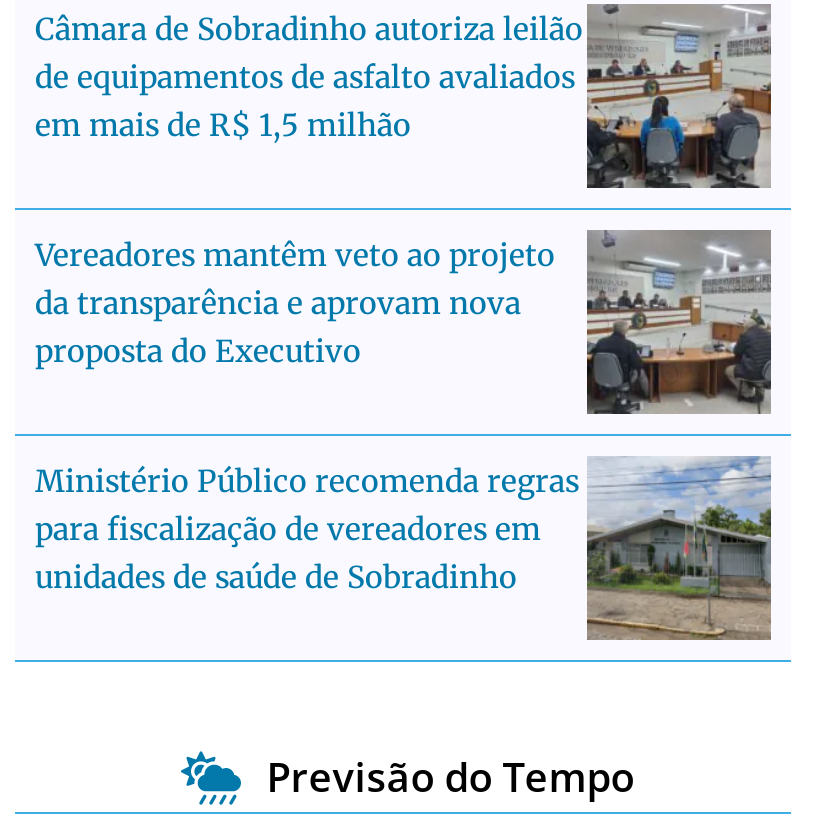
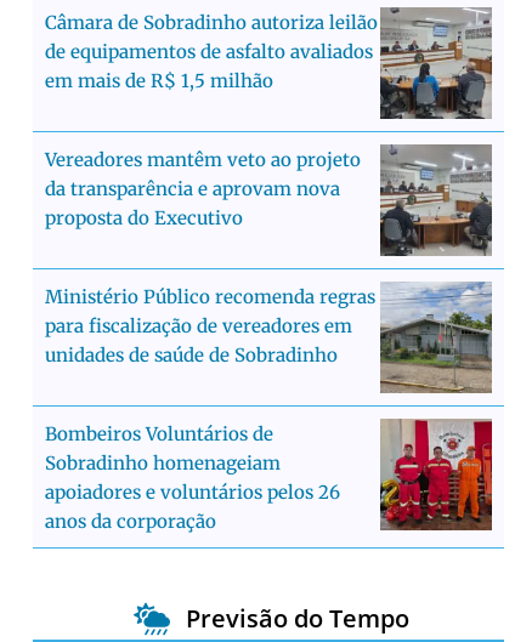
none -> [45,417,493,535] [image] | Bombeiros Voluntários de | Sobradinho homenageiam | apoiadores e voluntários pelos 26 | anos da corporação

